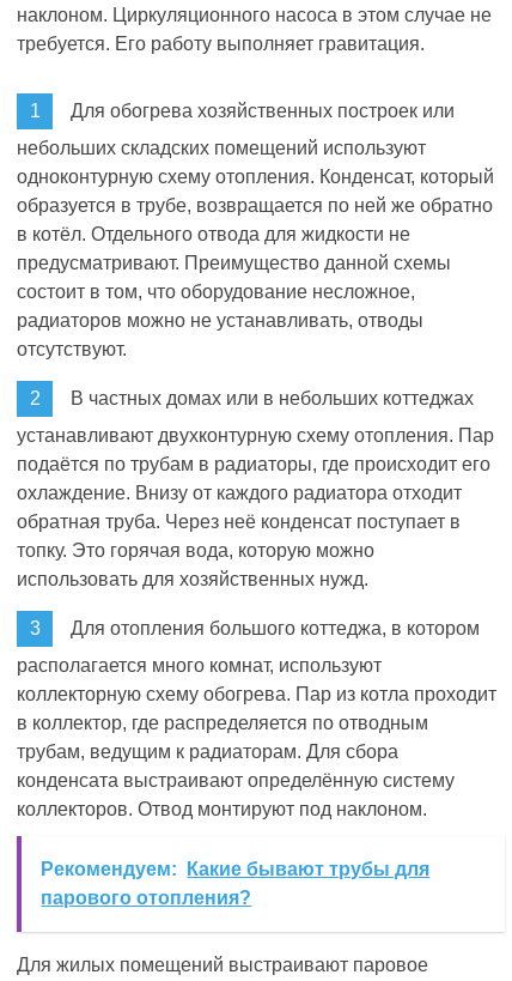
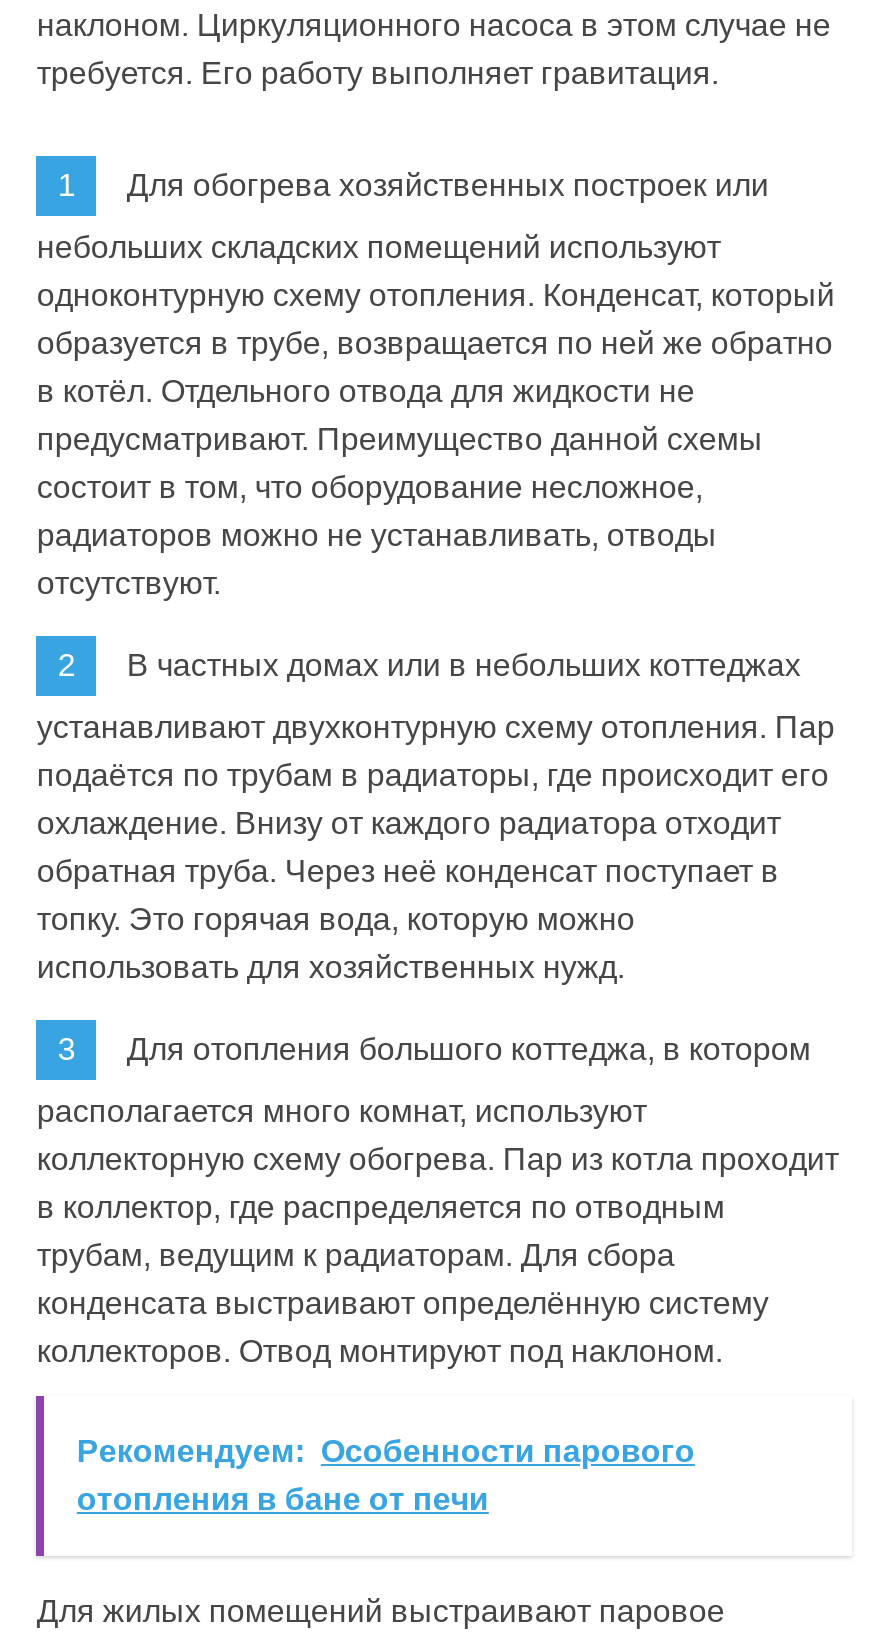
[41,859,430,908] Рекомендуем: Какие бывают трубы для | парового отопления? -> [77,1434,695,1516] Рекомендуем: Особенности парового | отопления в бане от печи

